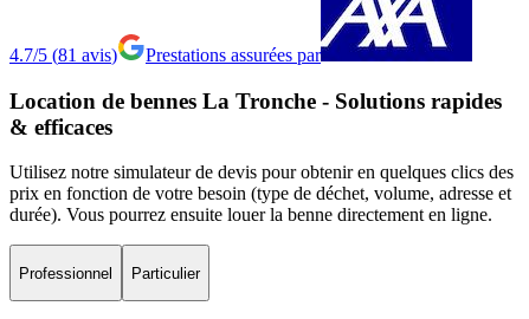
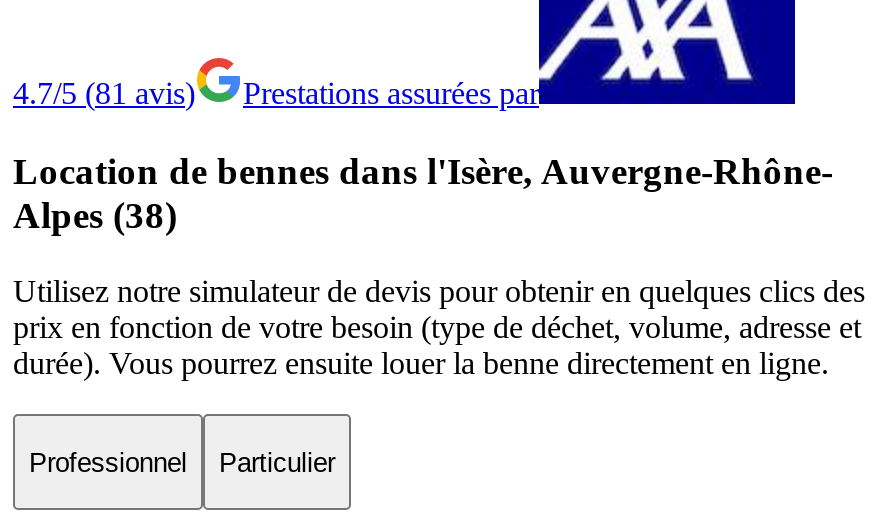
[9,88,502,139] Location de bennes La Tronche - Solutions rapides | & efficaces -> [13,149,833,235] Location de bennes dans l'Isère, Auvergne-Rhône- | Alpes (38)

